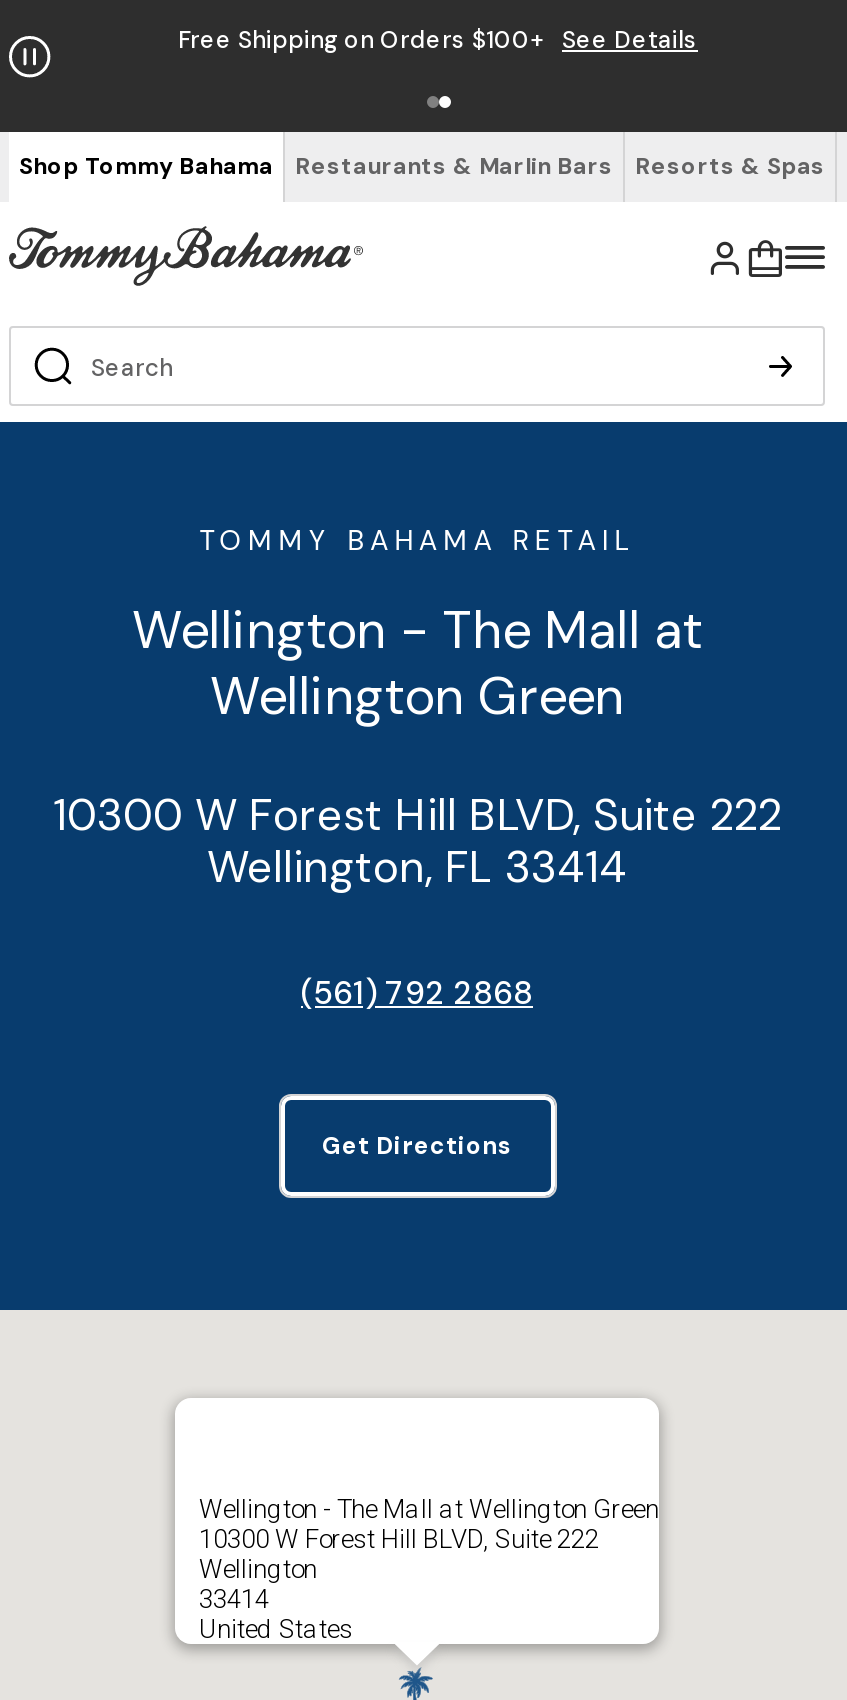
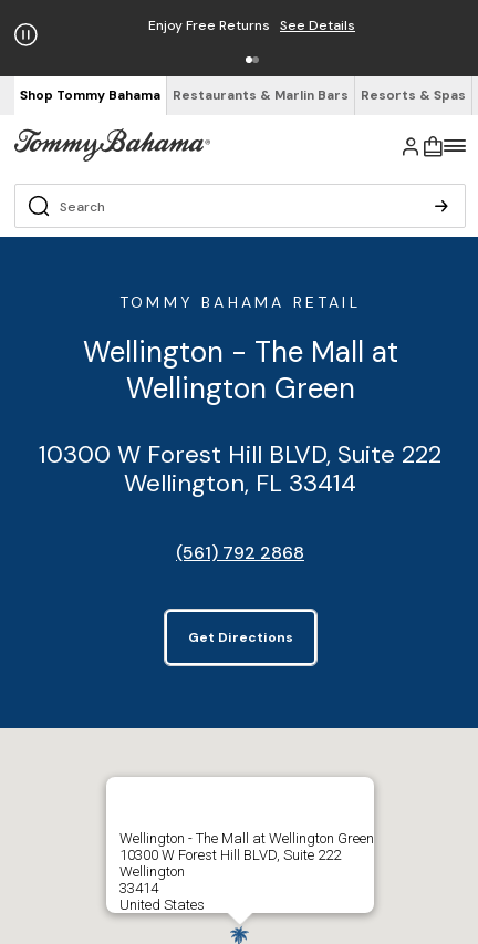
[178,23,698,55] Free Shipping on Orders $100+ See Details -> [148,16,355,34] Enjoy Free Returns See Details

